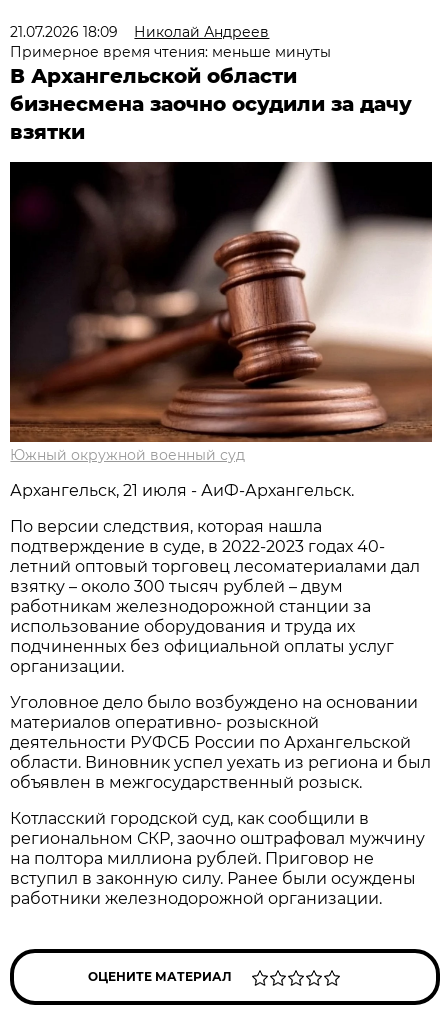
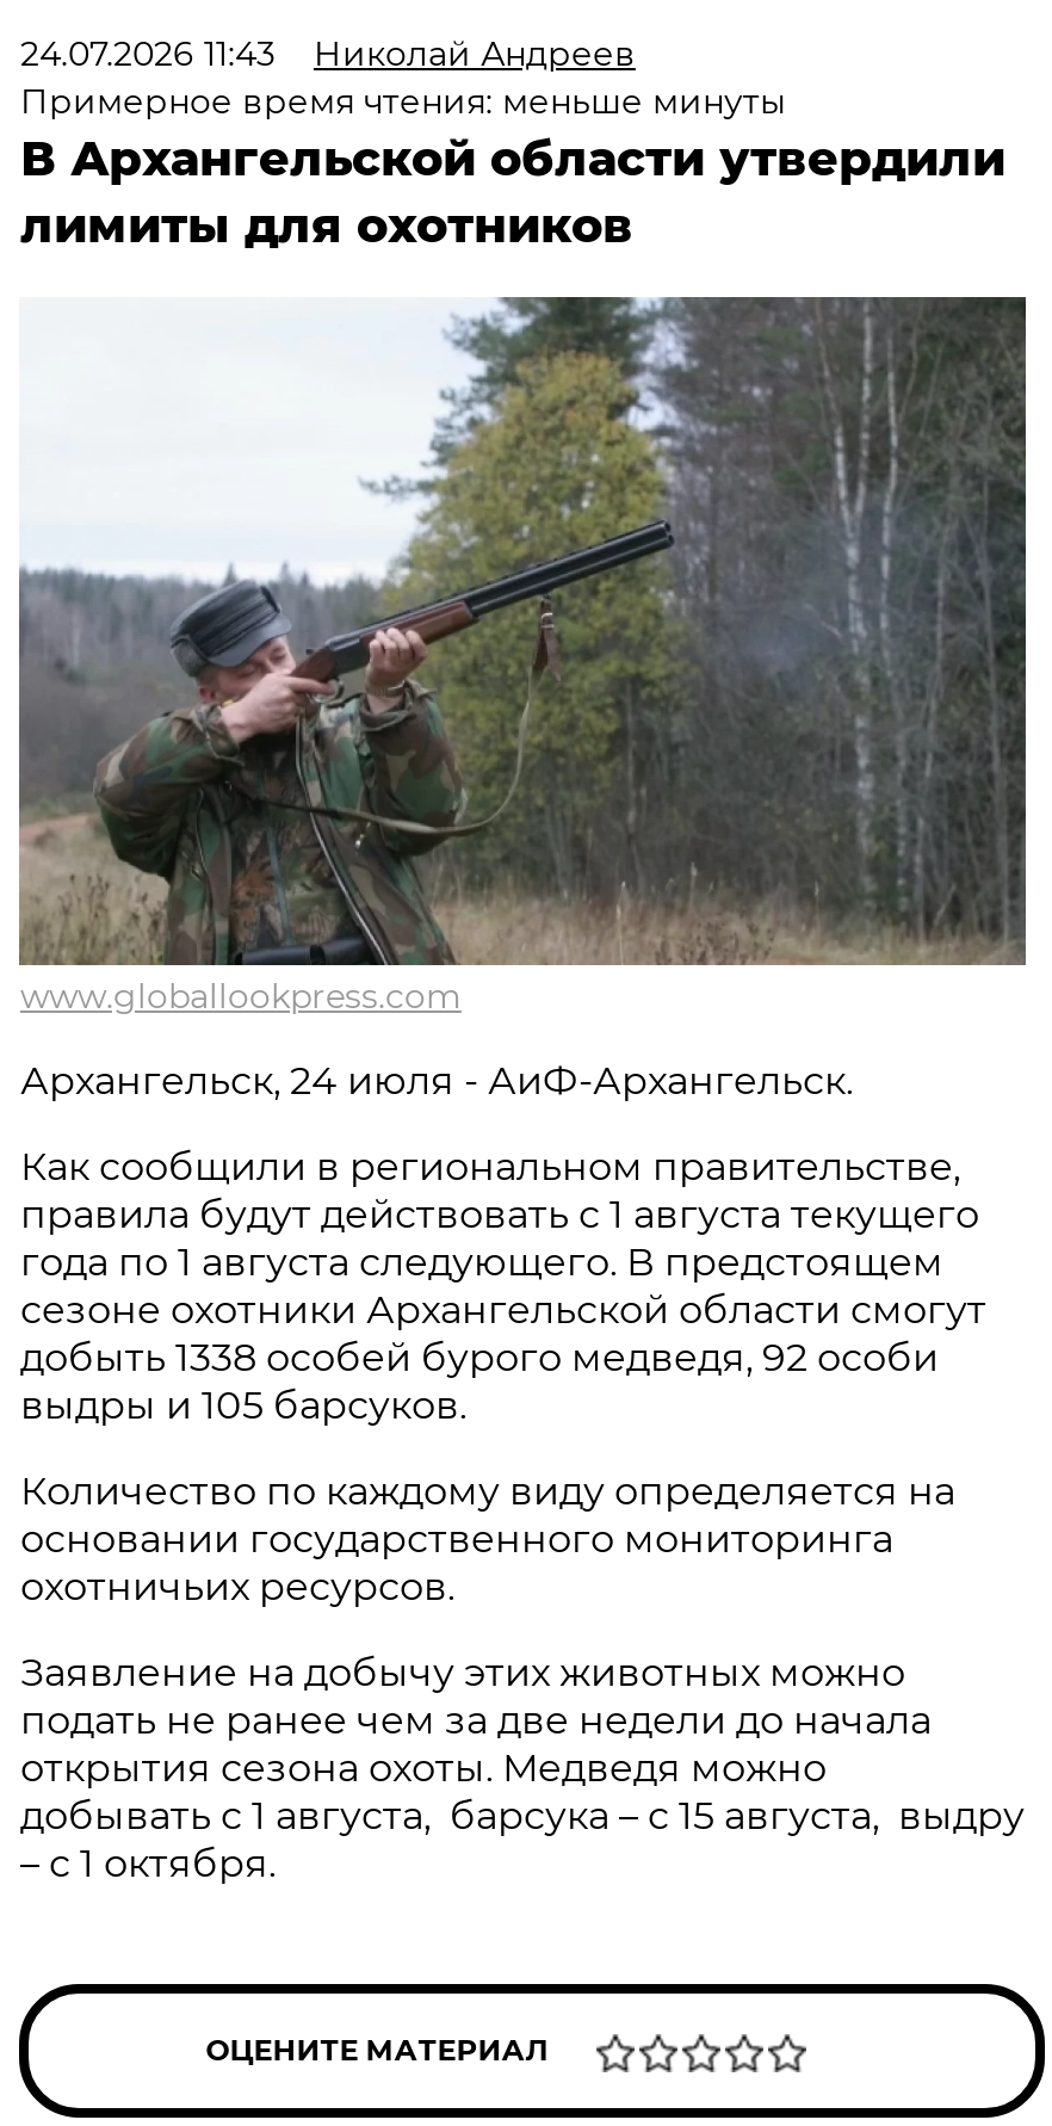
[10,23,269,41] 21.07.2026 18:09 Николай Андреев -> [20,32,635,75] 24.07.2026 11:43 Николай Андреев
[10,64,412,144] В Архангельской области | бизнесмена заочно осудили за дачу | взятки -> [20,130,1005,254] В Архангельской области утвердили | лимиты для охотников
[9,203,433,464] [image] | Южный окружной военный суд -> [17,295,1028,1017] [image] | www.globallookpress.com
[10,481,354,500] Архангельск, 21 июля - АиФ-Архангельск. -> [20,1058,853,1103] Архангельск, 24 июля - АиФ-Архангельск.
[10,517,420,676] По версии следствия, которая нашла | подтверждение в суде, в 2022-2023 годах 40- | летний оптовый торговец лесоматериалами дал | взятку – около 300 тысяч рублей – двум | работникам железнодорожной станции за | использование оборудования и труда их | подчиненных без официальной оплаты услуг | организации. -> [20,1144,986,1428] Как сообщили в региональном правительстве, | правила будут действовать с 1 августа текущего | года по 1 августа следующего. В предстоящем | сезоне охотники Архангельской области смогут | добыть 1338 особей бурого медведя, 92 особи | выдры и 105 барсуков.
[10,693,431,792] Уголовное дело было возбуждено на основании | материалов оперативно- розыскной | деятельности РУФСБ России по Архангельской | области. Виновник успел уехать из региона и был | объявлен в межгосударственный розыск. -> [20,1468,955,1609] Количество по каждому виду определяется на | основании государственного мониторинга | охотничьих ресурсов.
[10,809,425,908] Котласский городской суд, как сообщили в | региональном СКР, заочно оштрафовал мужчину | на полтора миллиона рублей. Приговор не | вступил в законную силу. Ранее были осуждены | работники железнодорожной организации. -> [20,1650,1024,1886] Заявление на добычу этих животных можно | подать не ранее чем за две недели до начала | открытия сезона охоты. Медведя можно | добывать с 1 августа, барсука – с 15 августа, выдру | – с 1 октября.

